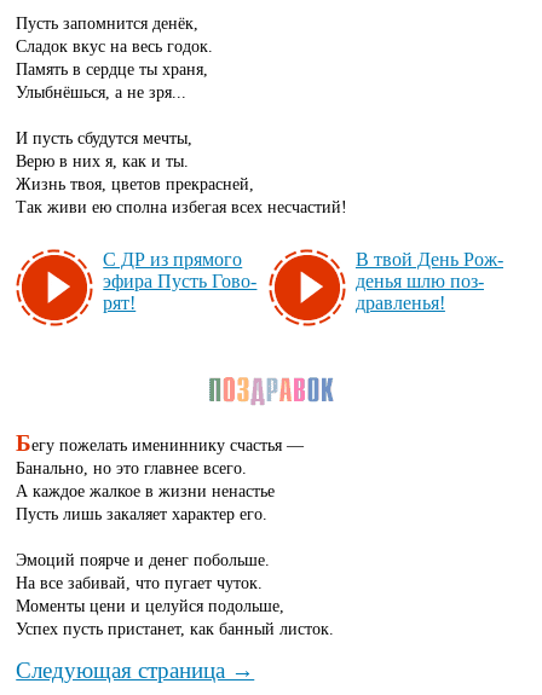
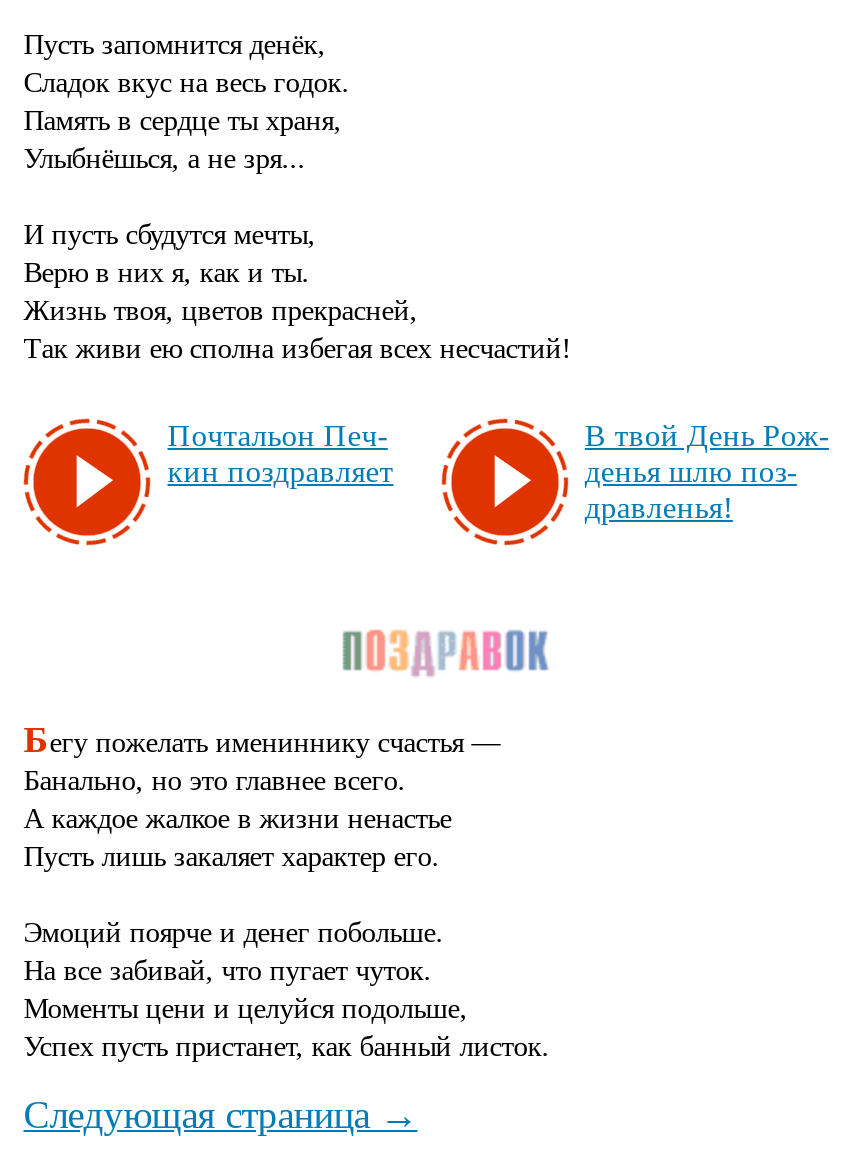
[103,249,257,314] С ДР из прямого | эфира Пусть Гово | рят! -> [167,419,393,489] Почтальон Печ | кин поздравляет

